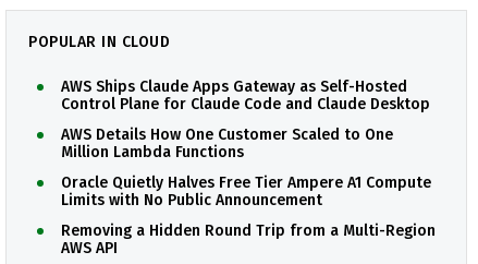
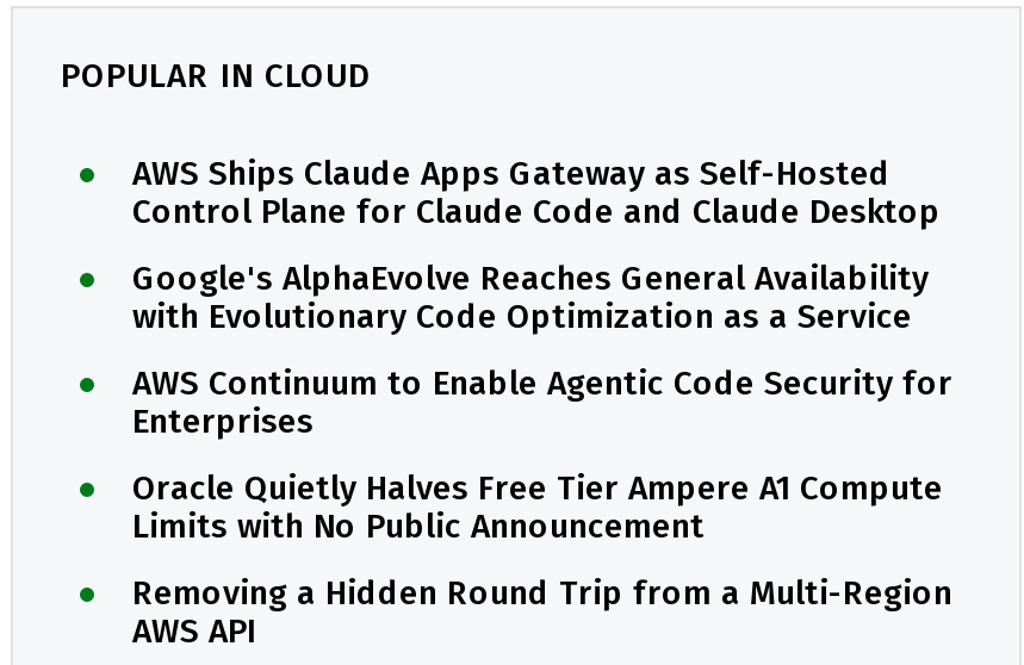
[61,125,393,161] AWS Details How One Customer Scaled to One | Million Lambda Functions -> [132,259,952,442] Google's AlphaEvolve Reaches General Availability | with Evolutionary Code Optimization as a Service | AWS Continuum to Enable Agentic Code Security for | Enterprises

